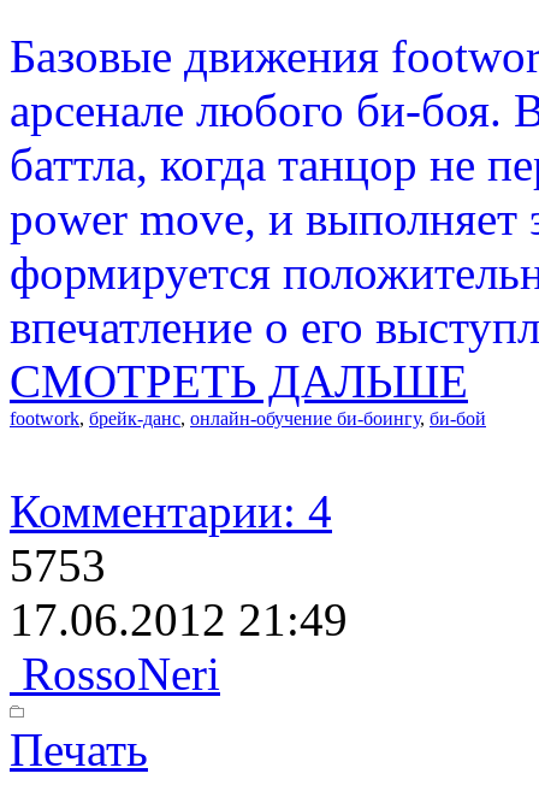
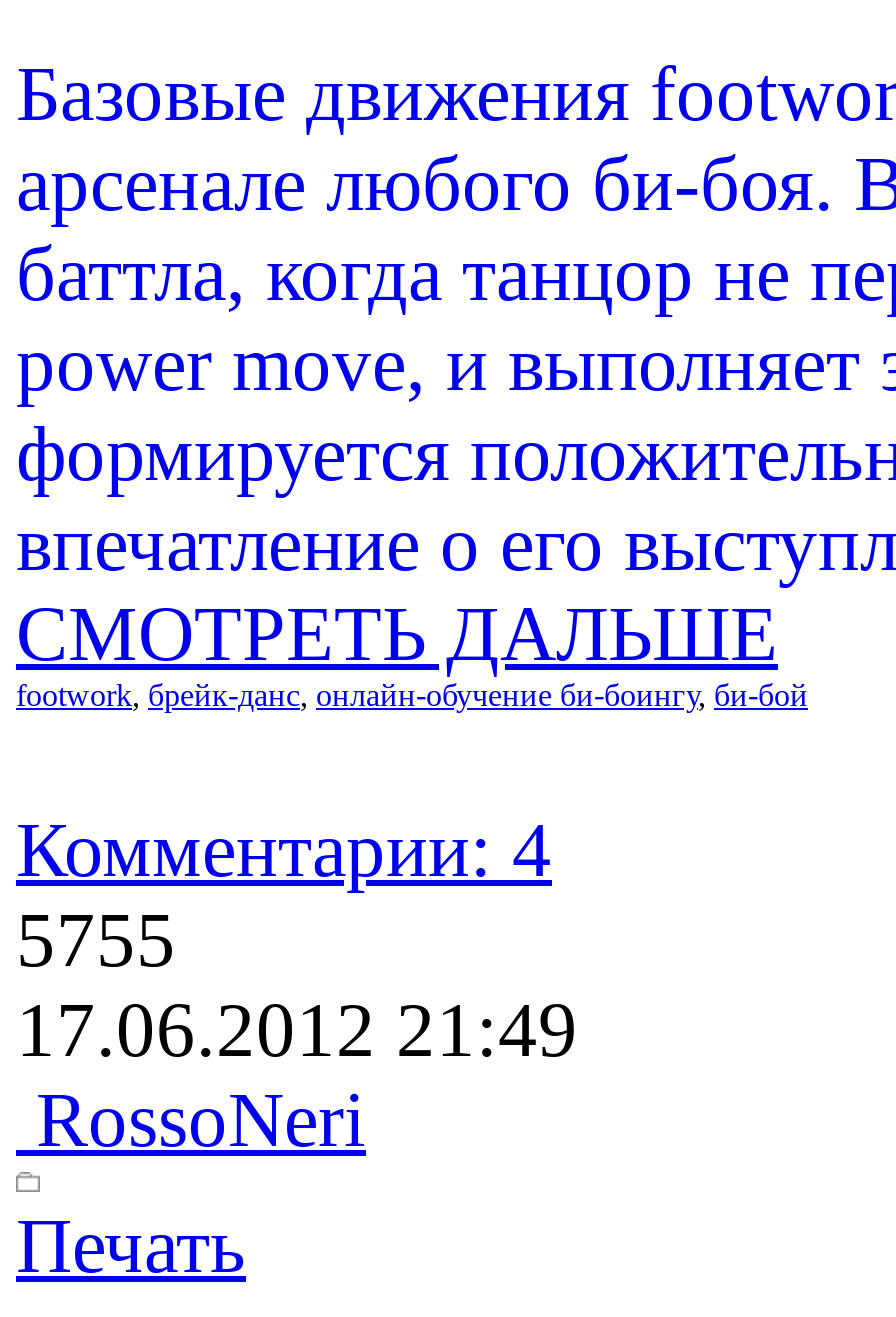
[10,539,106,591] 5753 -> [16,895,176,981] 5755

